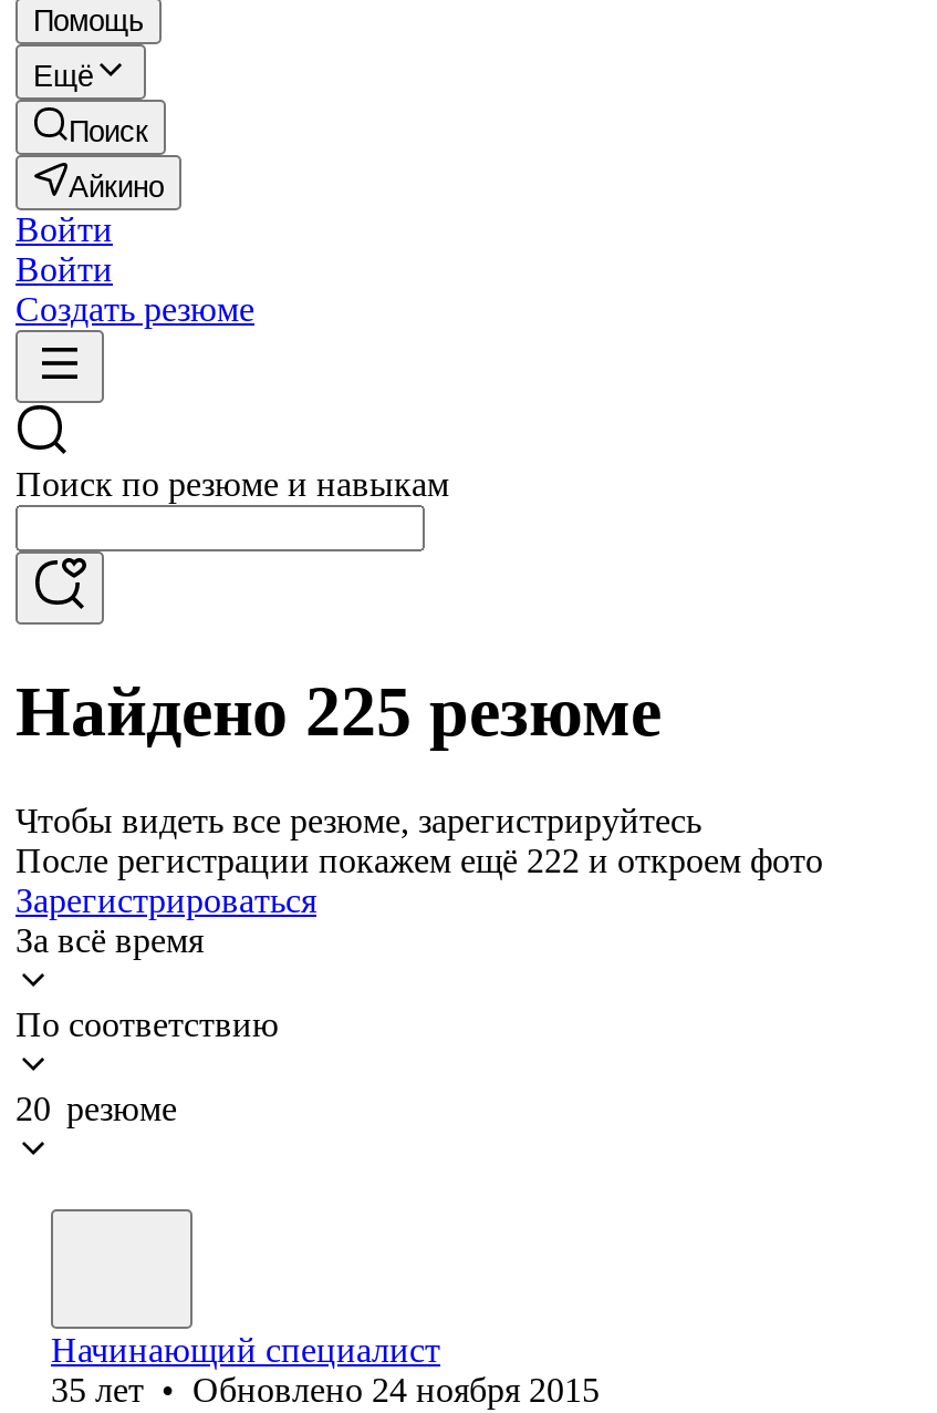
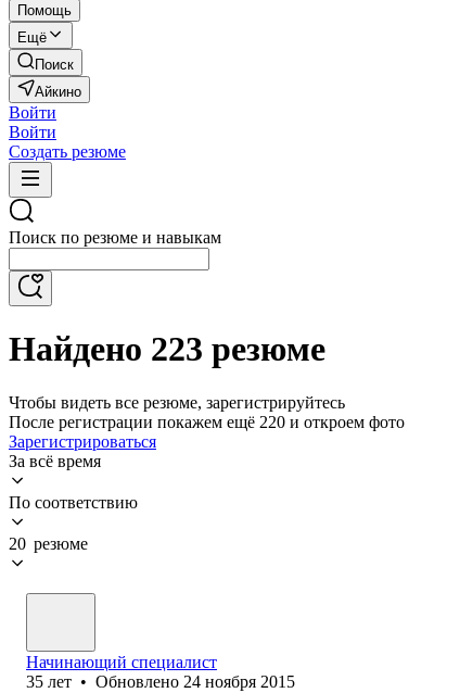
[15,672,662,752] Найдено 225 резюме -> [9,330,325,369] Найдено 223 резюме
[15,841,823,879] После регистрации покажем ещё 222 и откроем фото -> [9,413,405,431] После регистрации покажем ещё 220 и откроем фото

